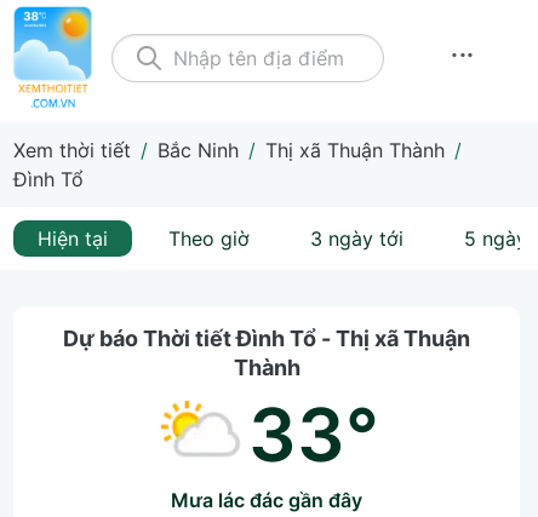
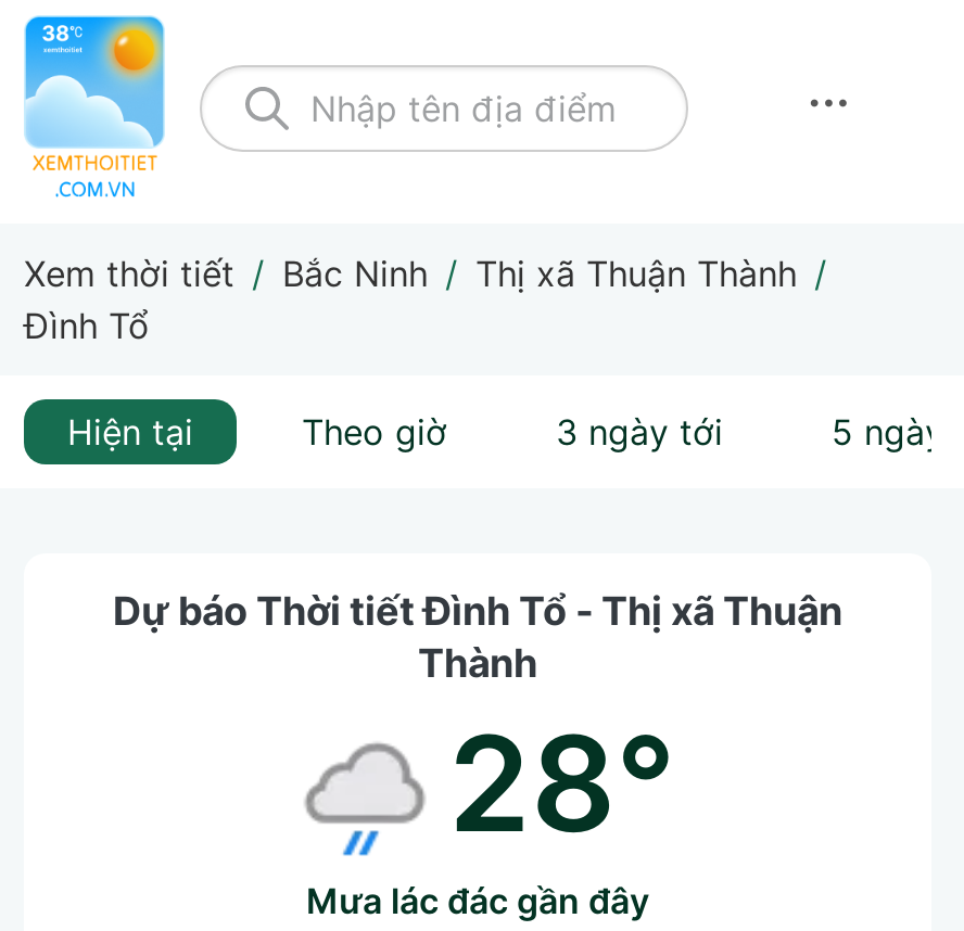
[160,390,379,479] [image] | 33° -> [289,702,676,863] [image] | 28°

